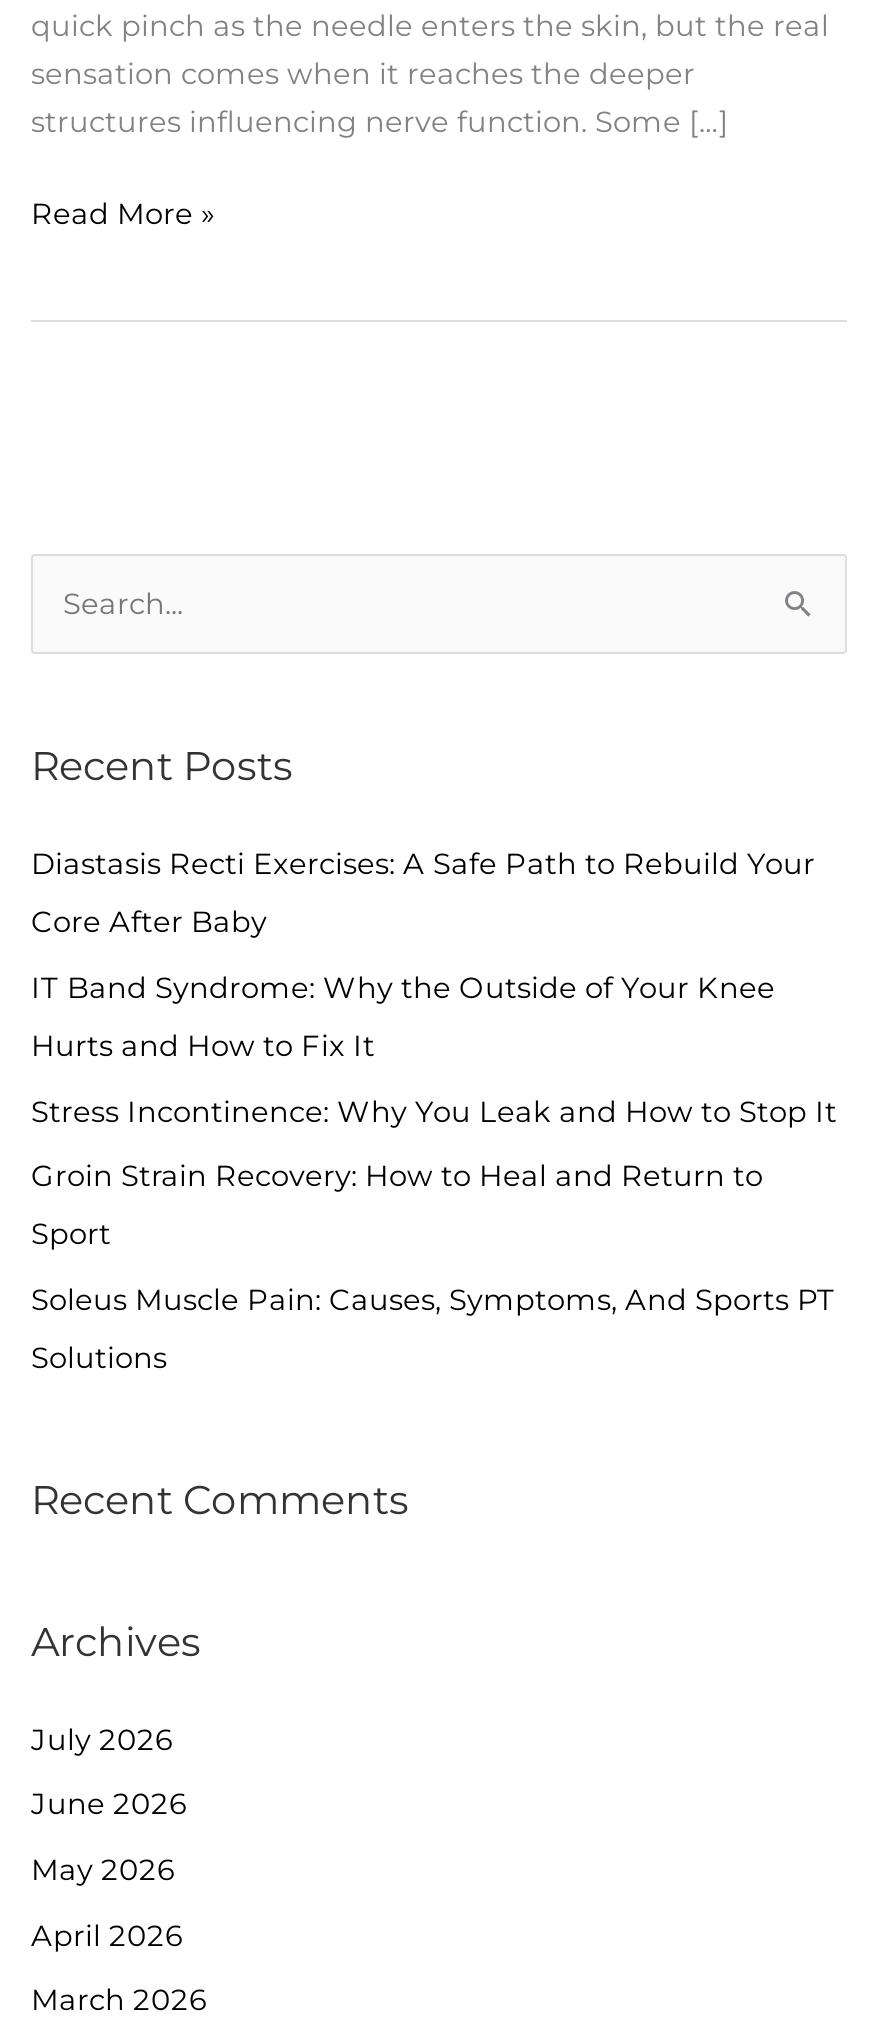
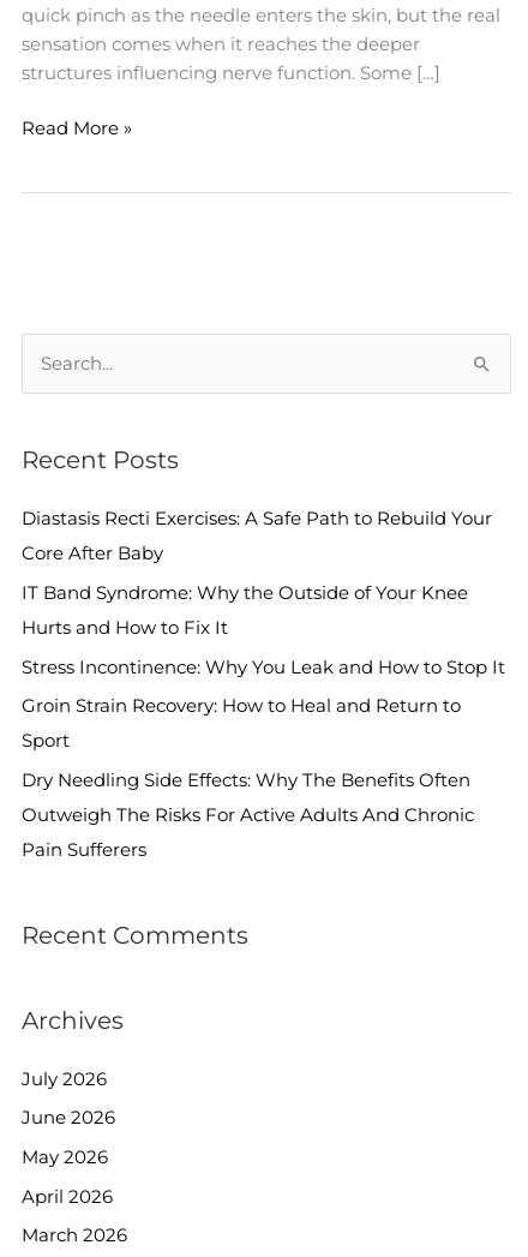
[31,1282,835,1376] Soleus Muscle Pain: Causes, Symptoms, And Sports PT | Solutions -> [22,770,474,861] Dry Needling Side Effects: Why The Benefits Often | Outweigh The Risks For Active Adults And Chronic | Pain Sufferers

